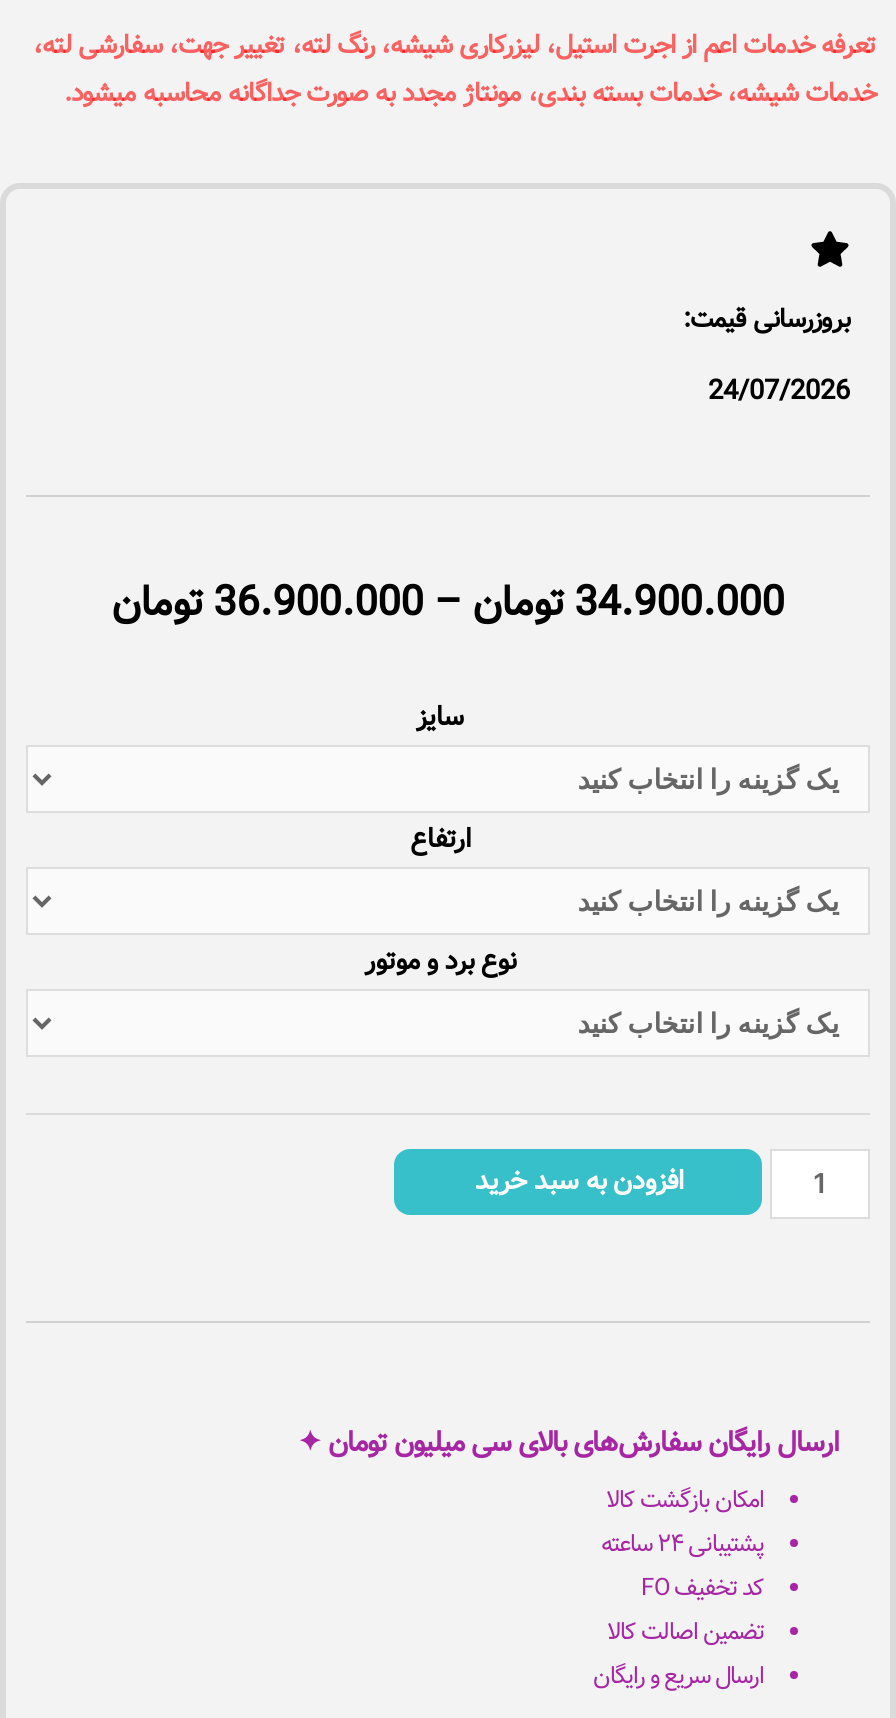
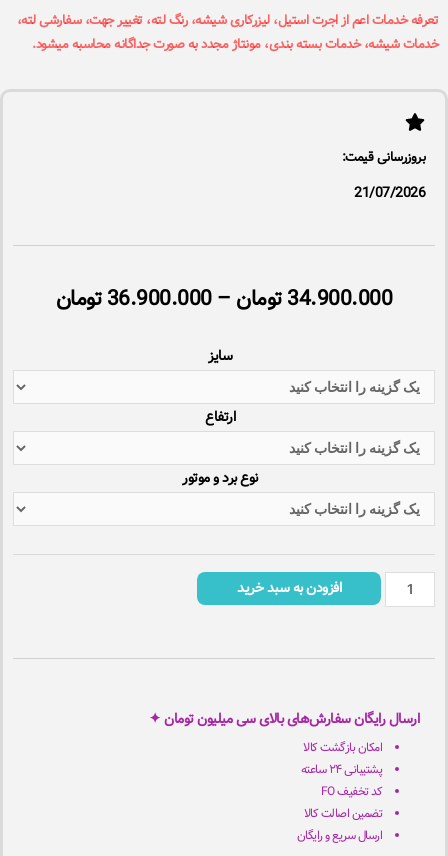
[708,372,850,414] 24/07/2026 -> [354,183,425,204] 21/07/2026

